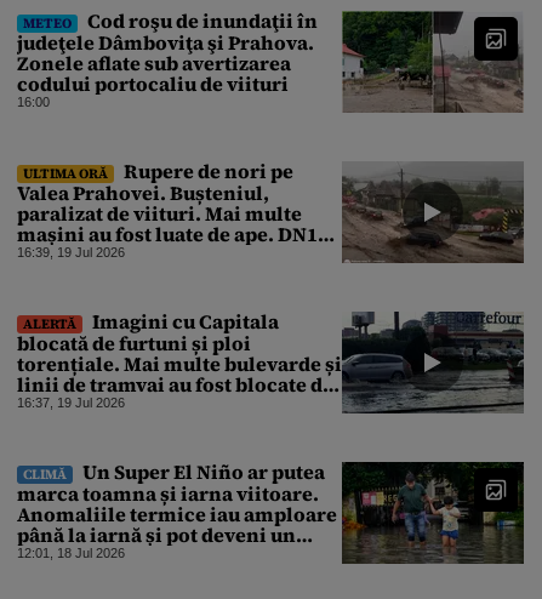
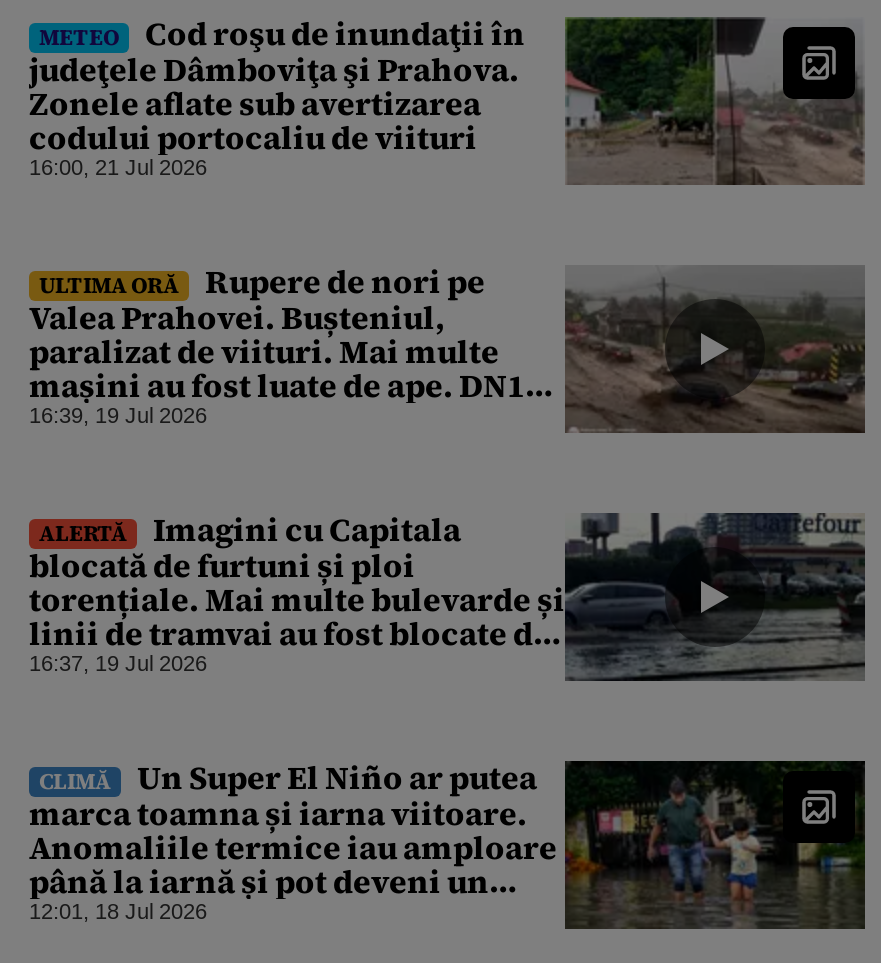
[17,94,50,109] 16:00 -> [29,155,207,179] 16:00, 21 Jul 2026

